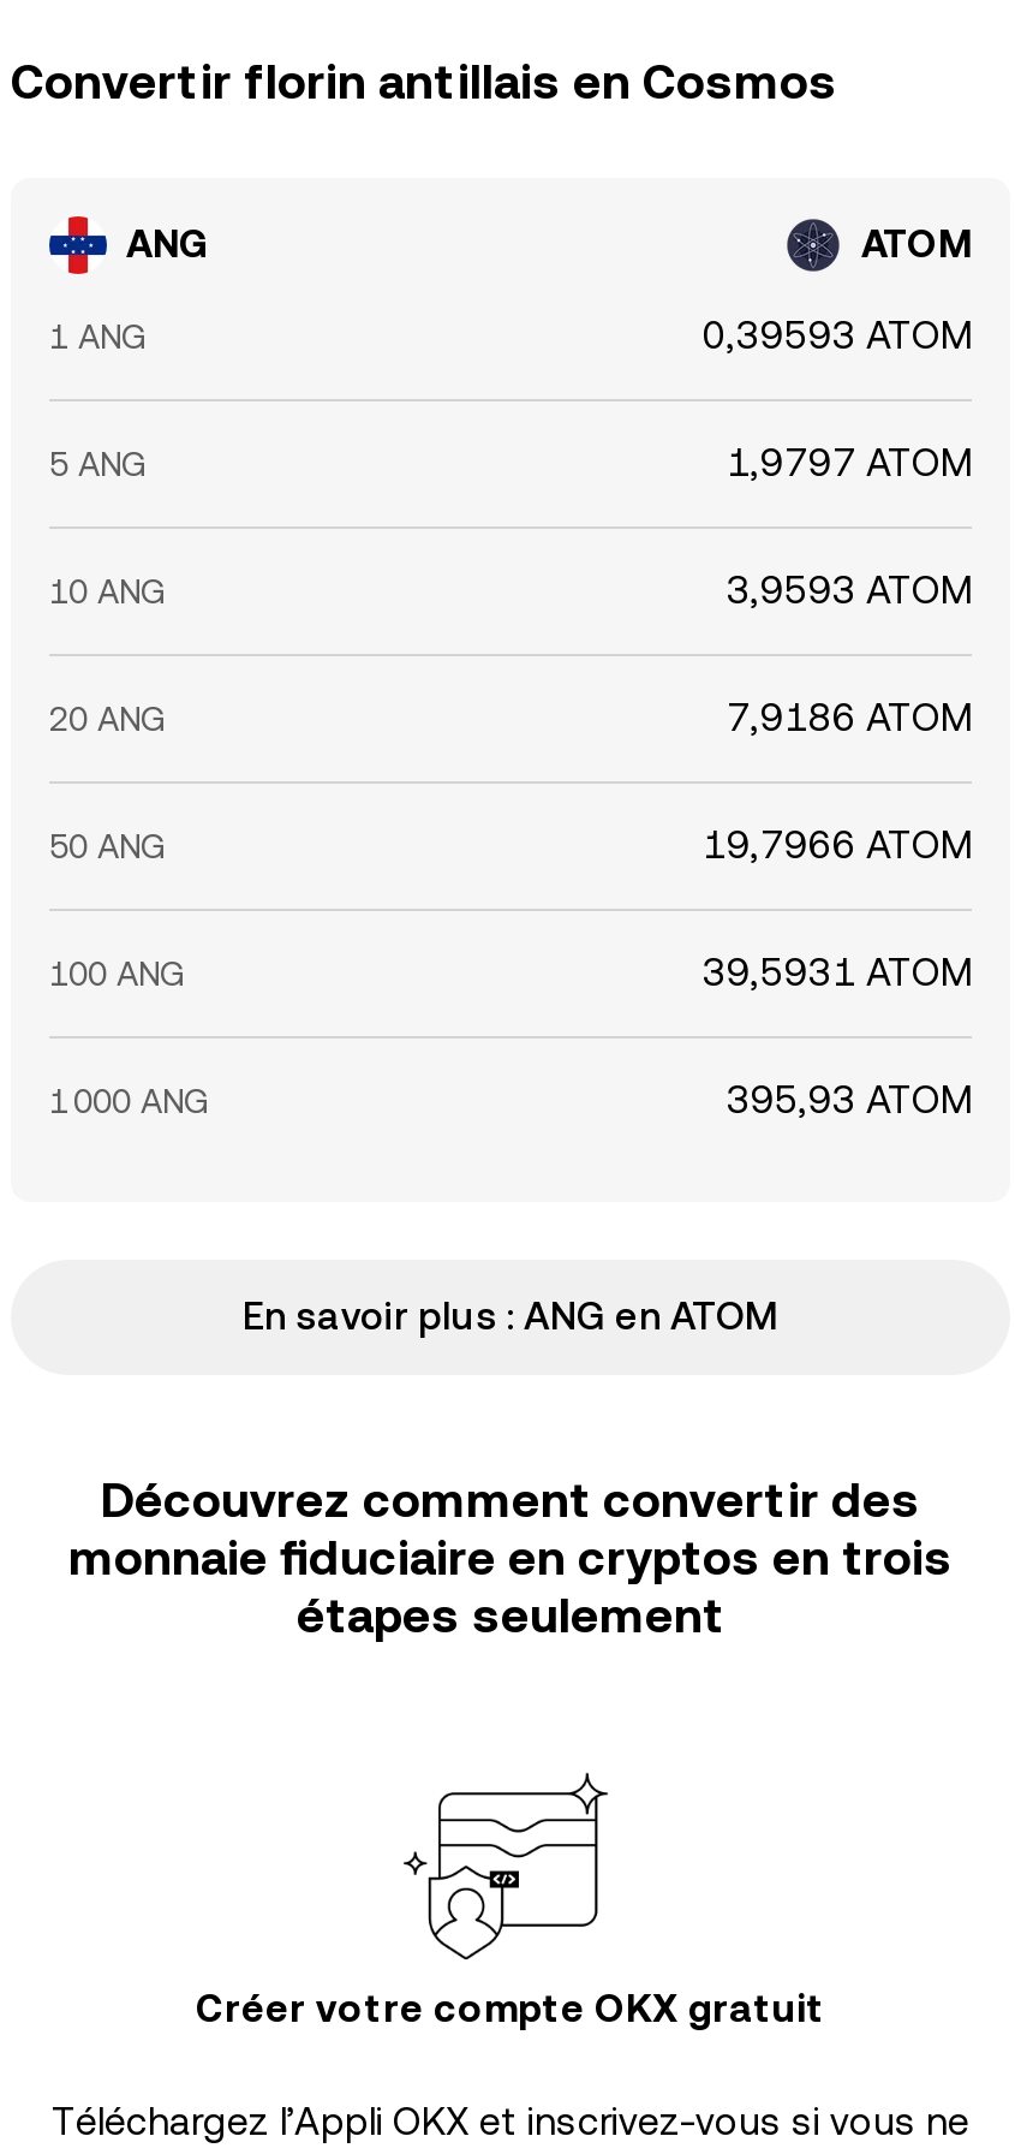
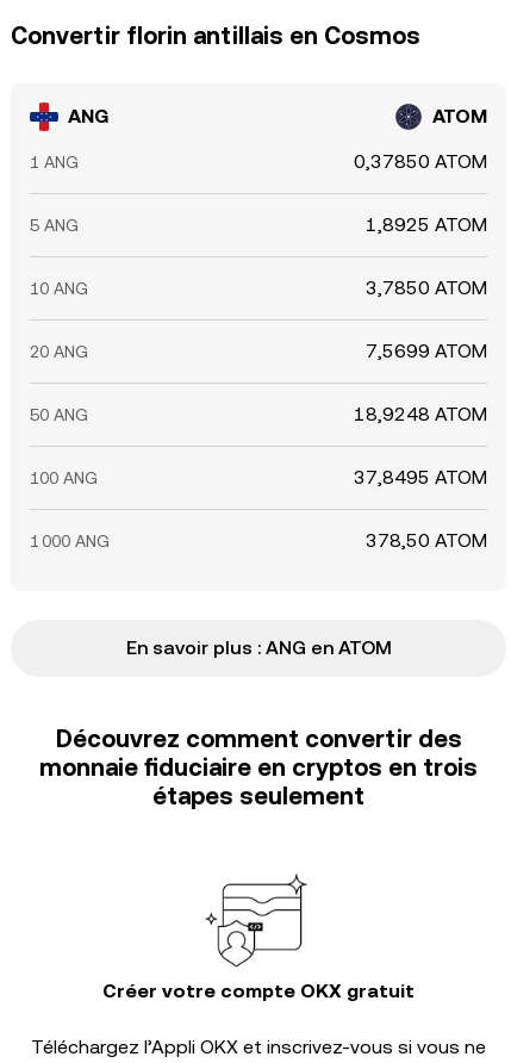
[703,313,972,358] 0,39593 ATOM -> [354,150,487,173] 0,37850 ATOM
[727,440,972,486] 1,9797 ATOM -> [366,213,487,236] 1,8925 ATOM
[727,567,972,613] 3,9593 ATOM -> [366,276,487,299] 3,7850 ATOM
[727,695,972,740] 7,9186 ATOM -> [366,340,487,362] 7,5699 ATOM
[703,822,972,868] 19,7966 ATOM -> [354,403,487,425] 18,9248 ATOM
[703,950,972,995] 39,5931 ATOM -> [354,466,487,489] 37,8495 ATOM
[727,1077,972,1123] 395,93 ATOM -> [366,529,487,552] 378,50 ATOM

